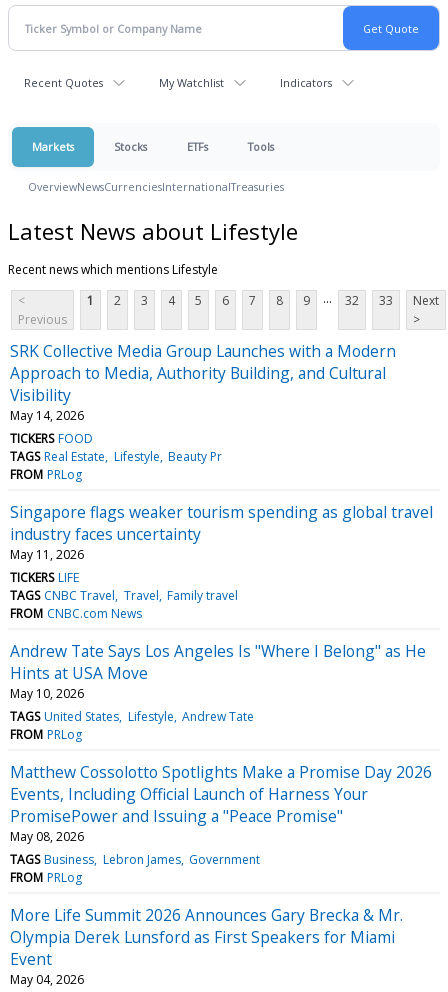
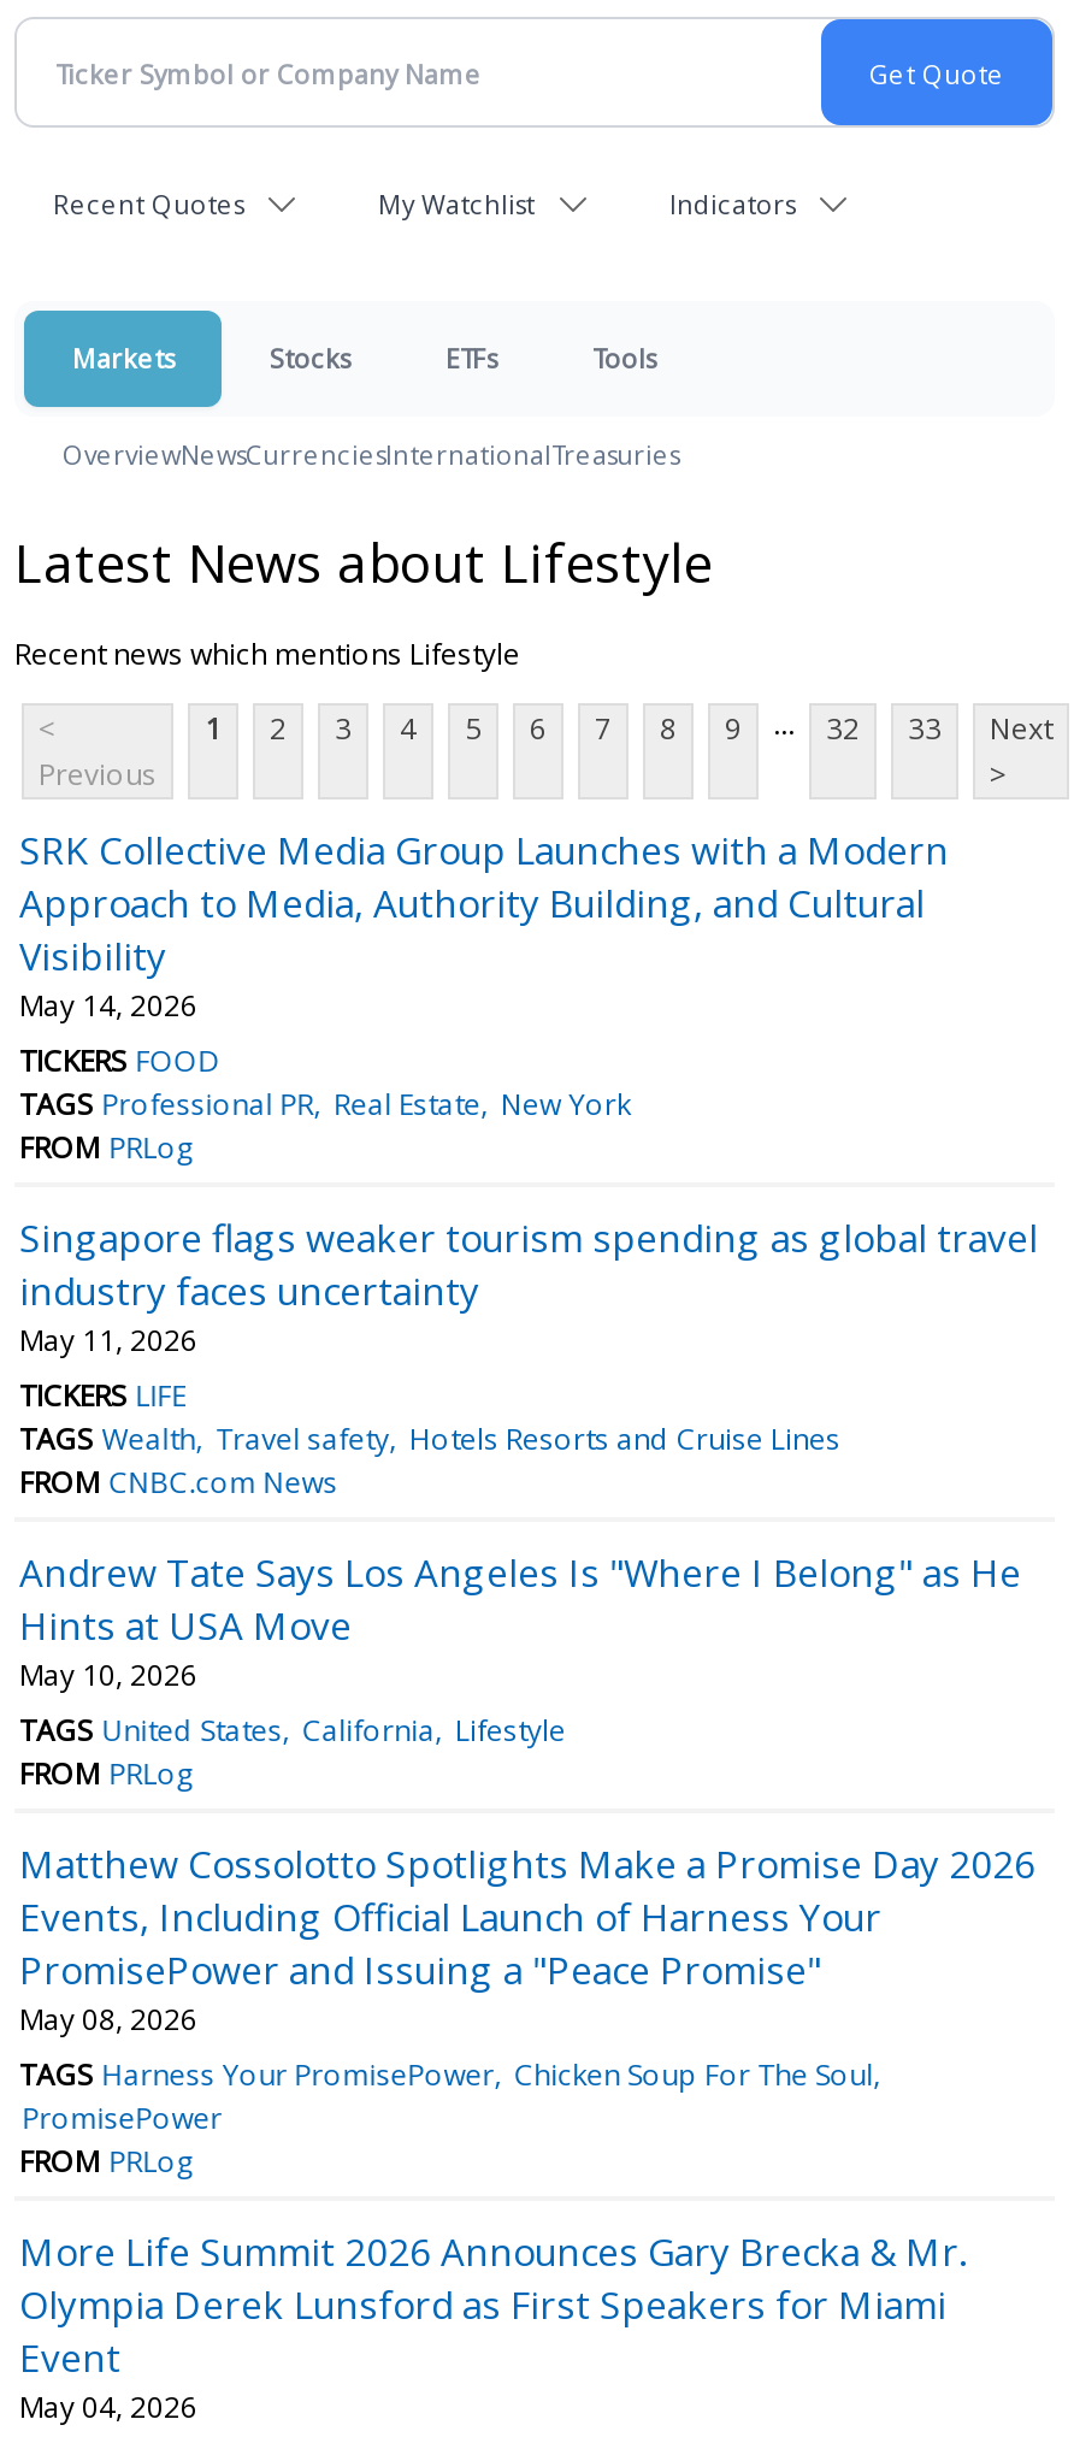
[10,448,222,465] TAGS Real Estate Lifestyle Beauty Pr -> [19,1083,631,1124] TAGS Professional PR Real Estate New York
[10,587,238,604] TAGS CNBC Travel Travel Family travel -> [19,1418,840,1459] TAGS Wealth Travel safety Hotels Resorts and Cruise Lines
[10,708,254,725] TAGS United States Lifestyle Andrew Tate -> [19,1710,566,1750] TAGS United States California Lifestyle
[10,851,260,868] TAGS Business Lebron James Government -> [19,2054,873,2138] TAGS Harness Your PromisePower Chicken Soup For The Soul | PromisePower

